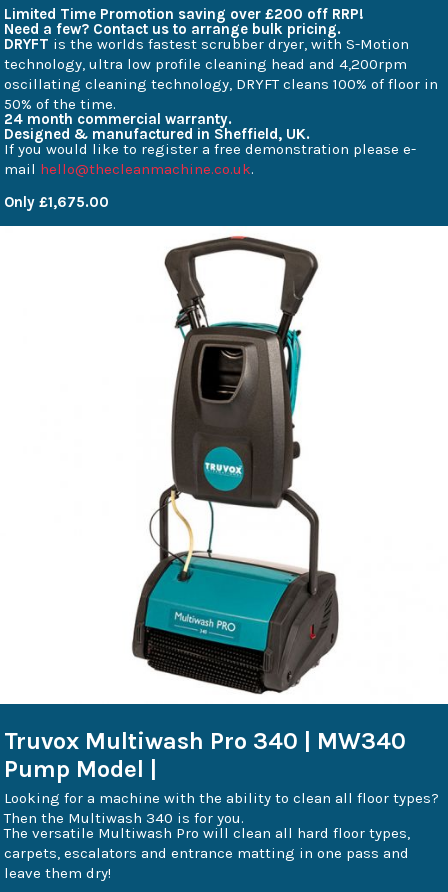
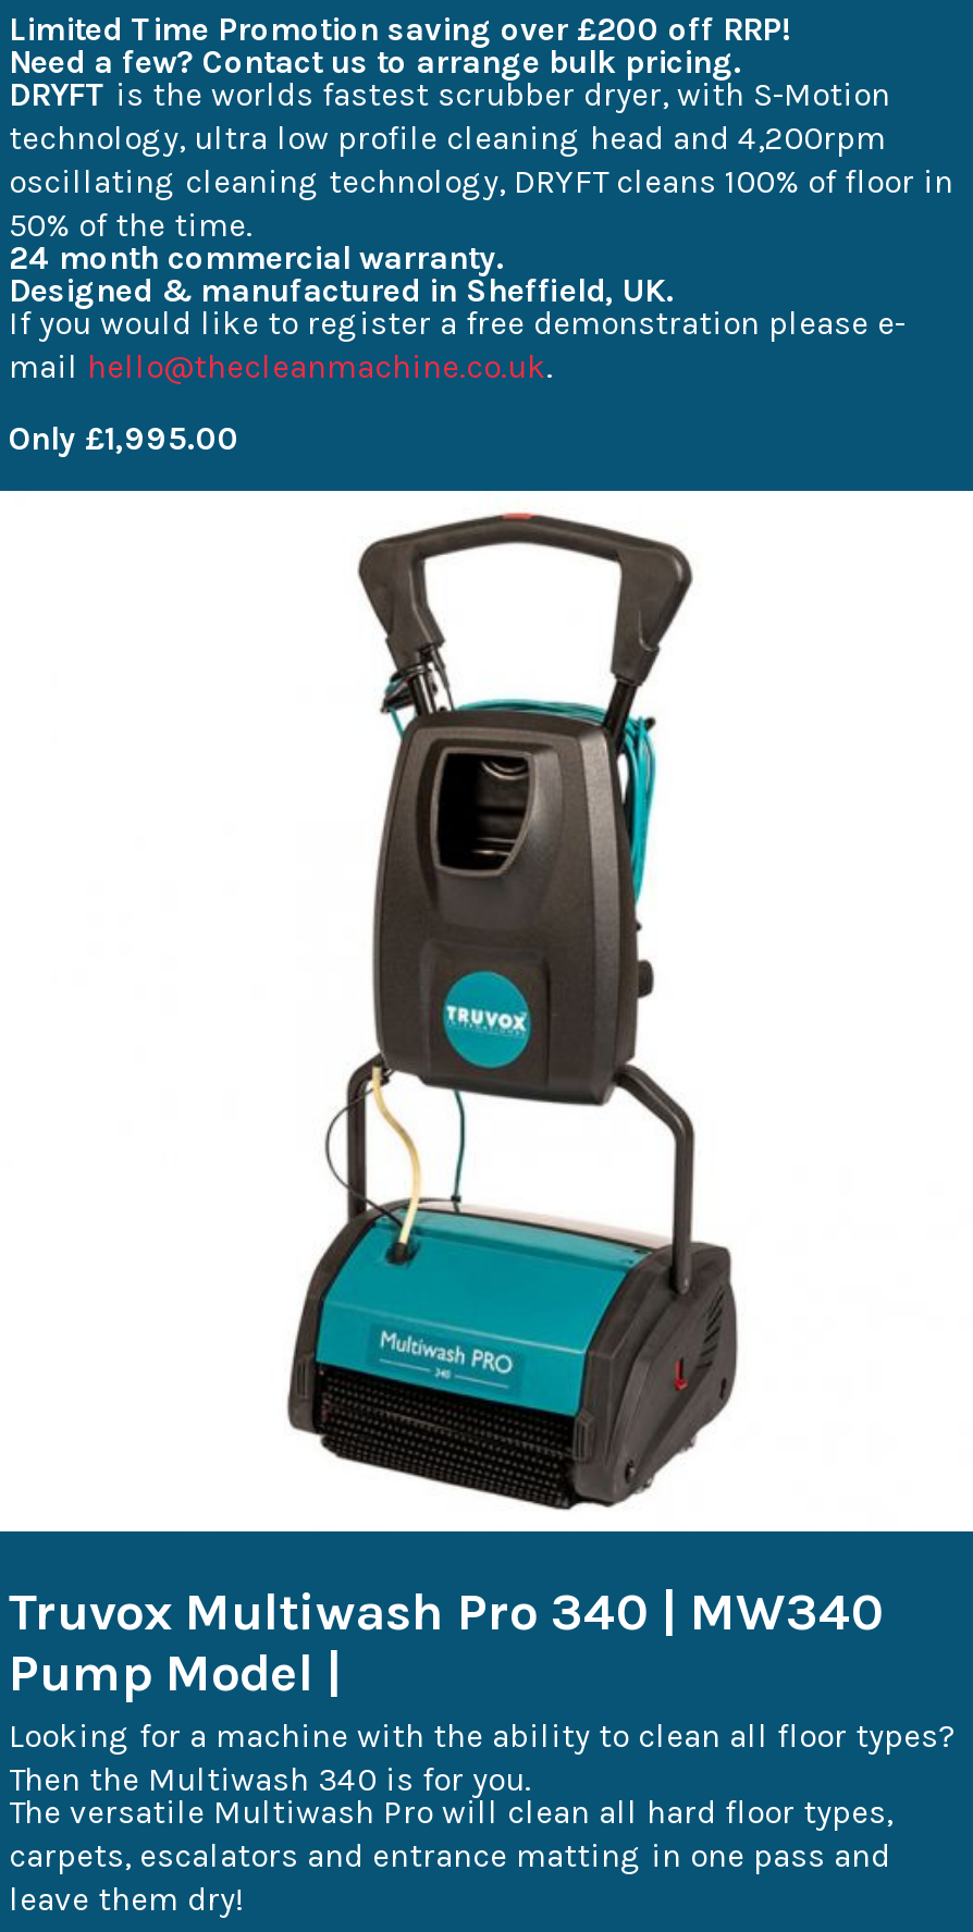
[4,193,109,211] Only £1,675.00 -> [9,419,239,458] Only £1,995.00

